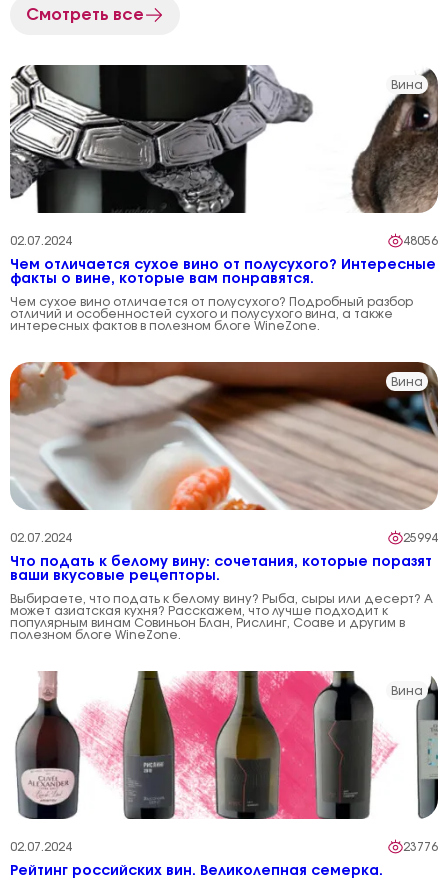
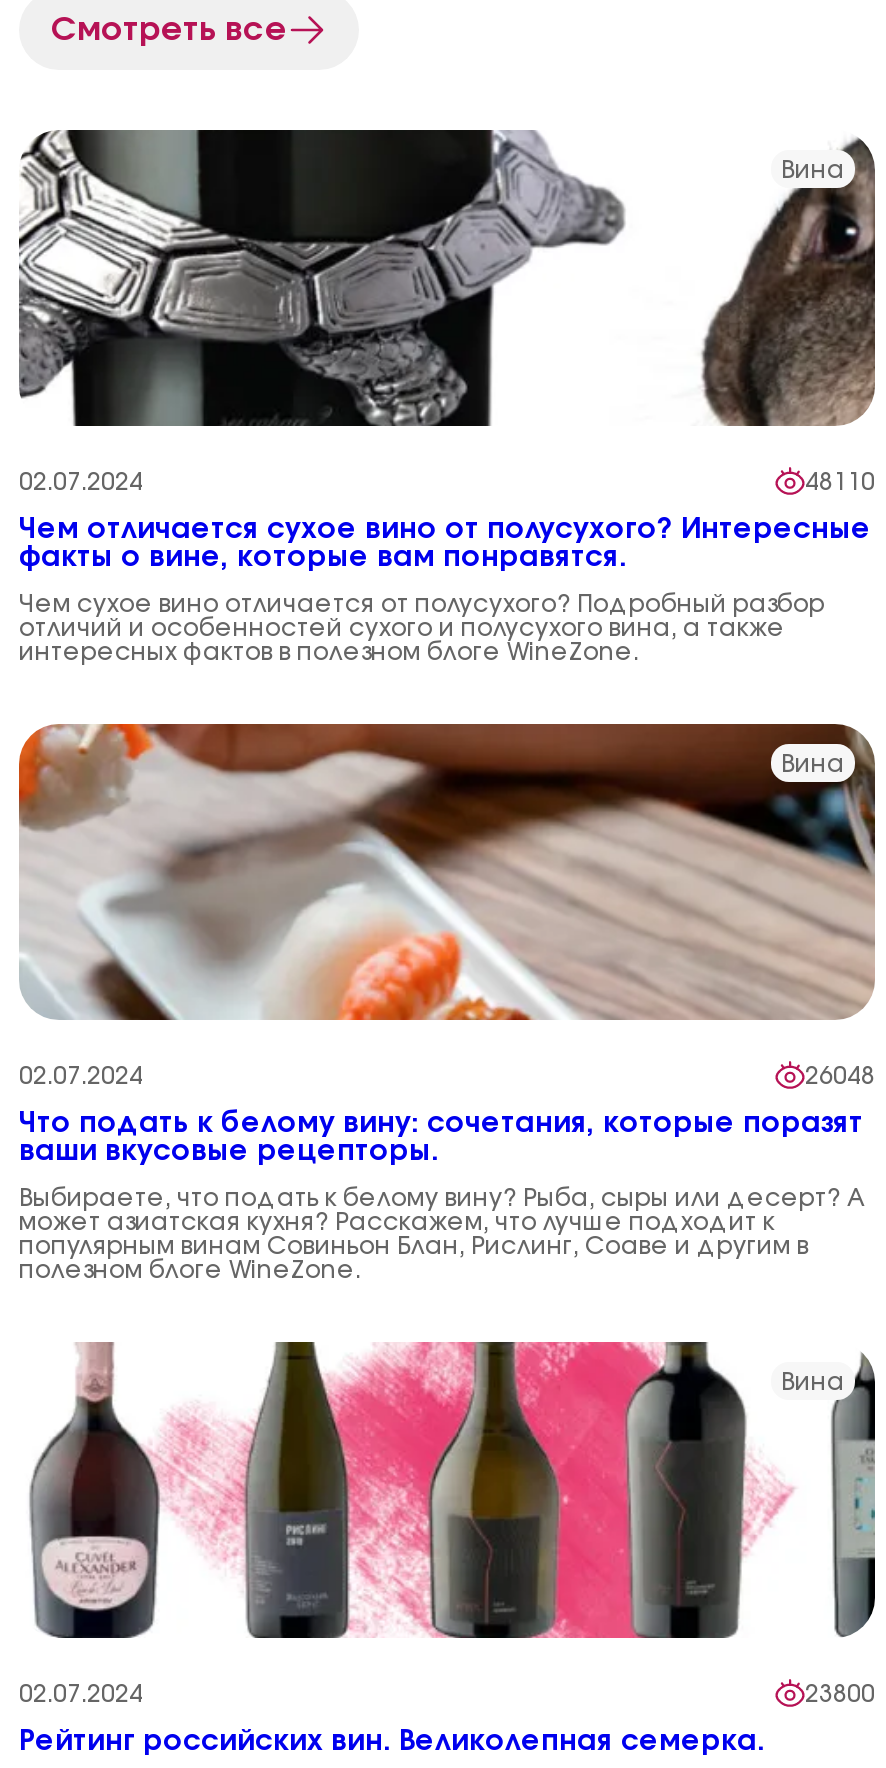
[403,234,438,246] 48056 -> [805,469,875,493] 48110
[403,531,438,543] 25994 -> [805,1063,875,1087] 26048
[403,840,438,852] 23776 -> [805,1681,875,1705] 23800

